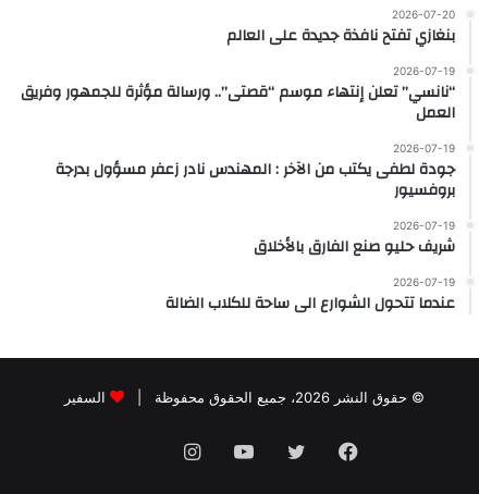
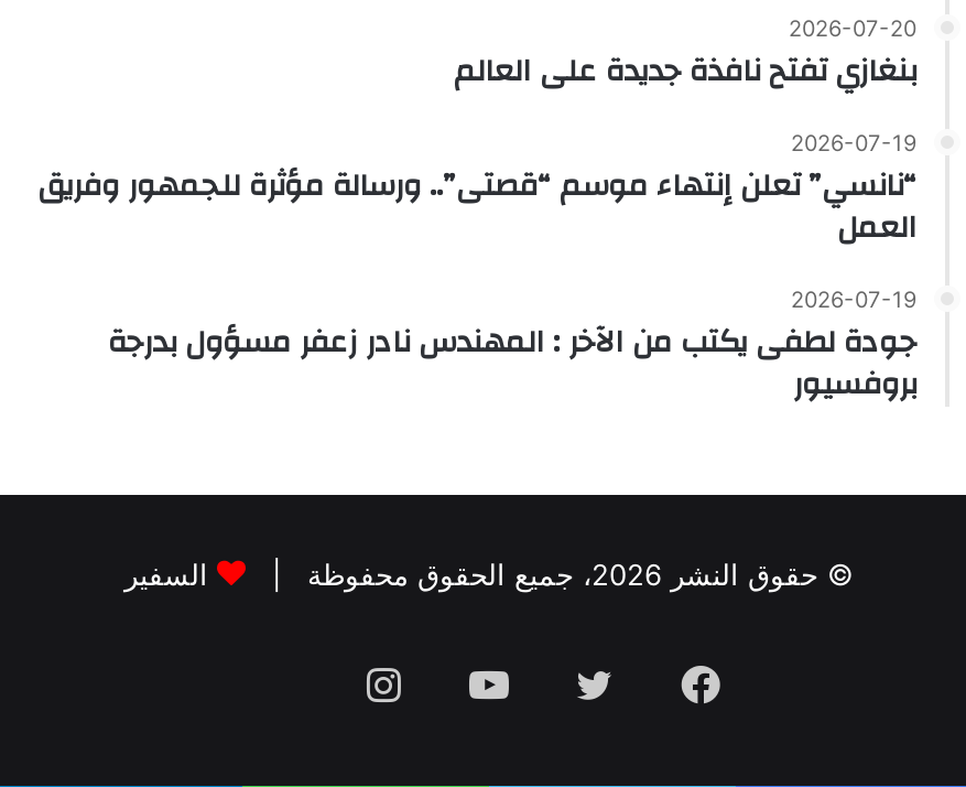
[165,218,455,317] 2026-07-19 | شريف حليو صنع الفارق بالأخلاق | 2026-07-19 | عندما تتحول الشوارع الى ساحة للكلاب الضالة -> none

